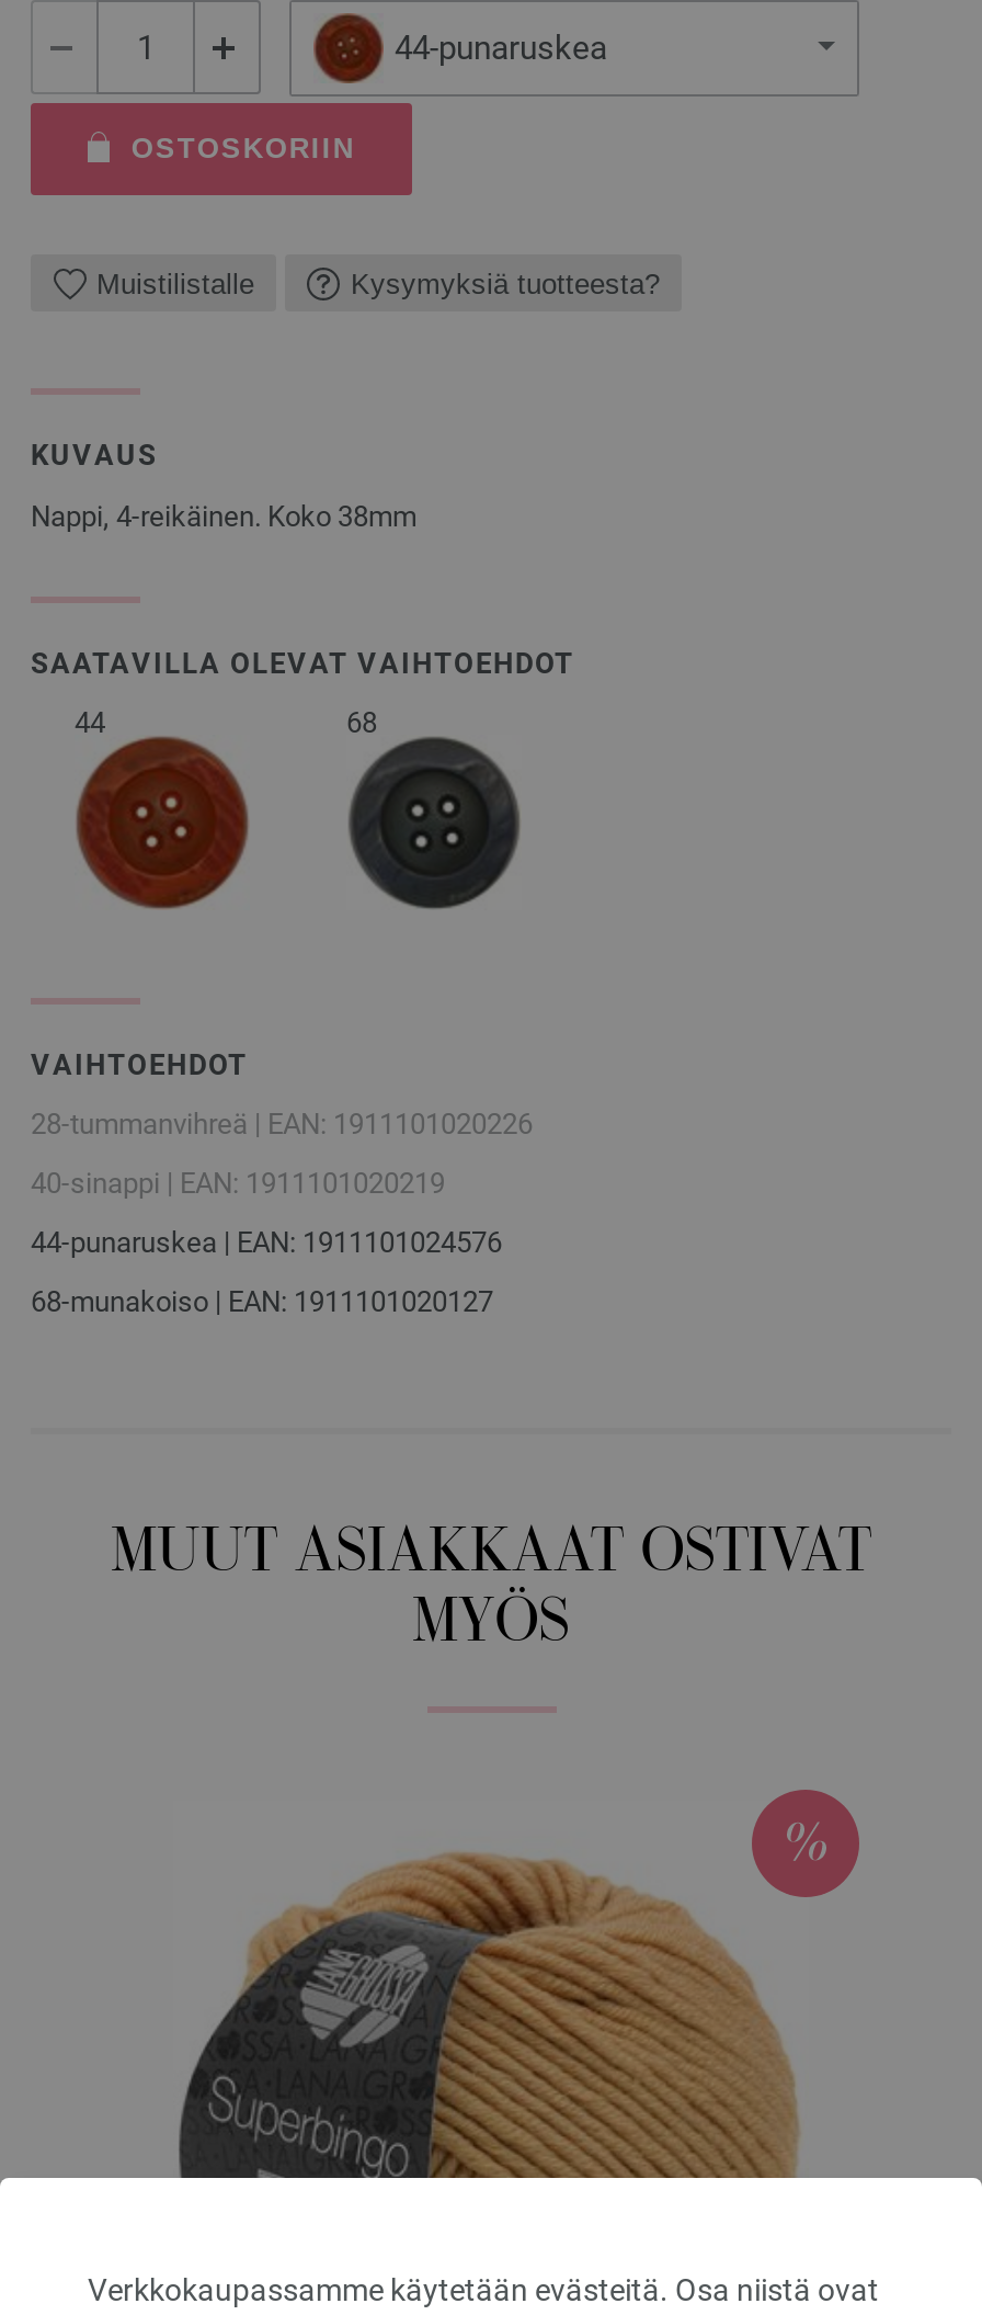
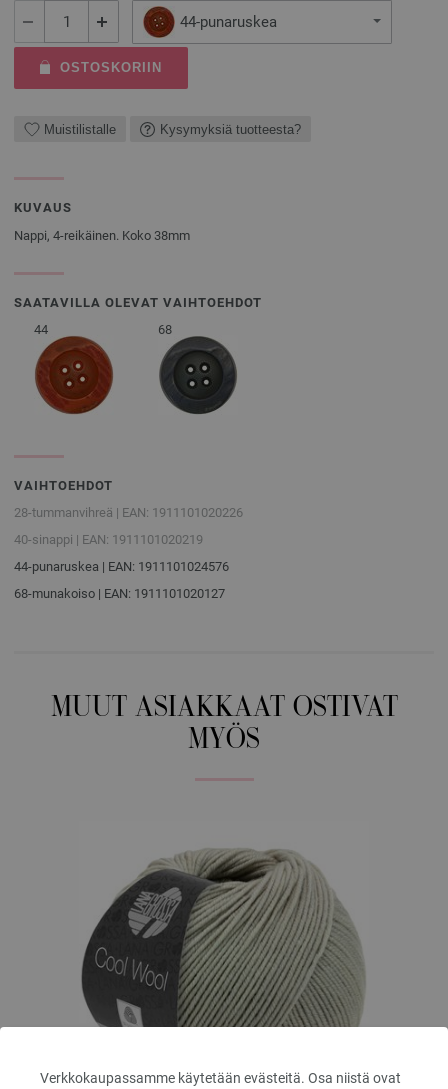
[186,1790,859,2180] [image] -> [82,850,383,1028] [image]

